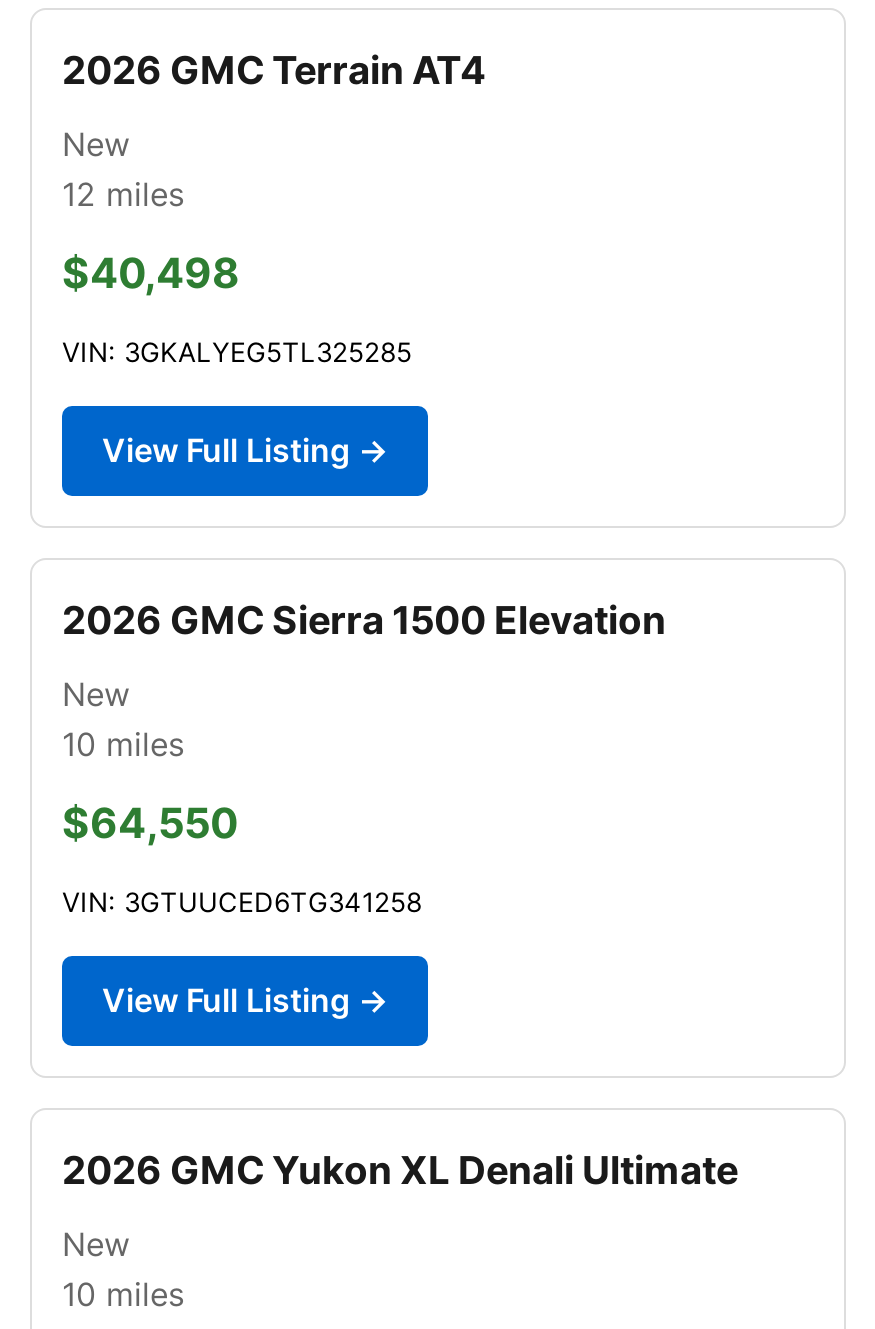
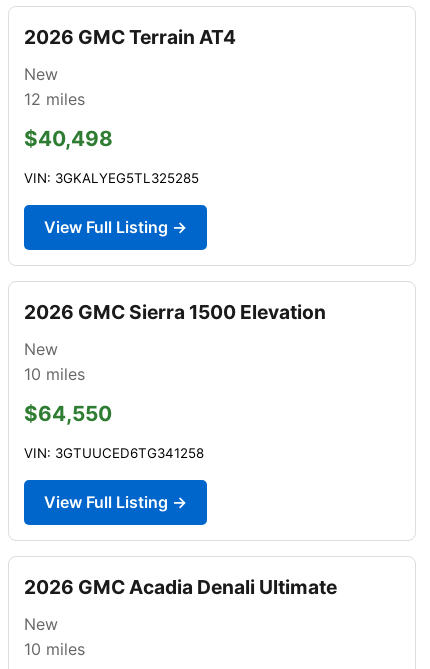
[62,1146,738,1194] 2026 GMC Yukon XL Denali Ultimate -> [24,575,337,599] 2026 GMC Acadia Denali Ultimate

